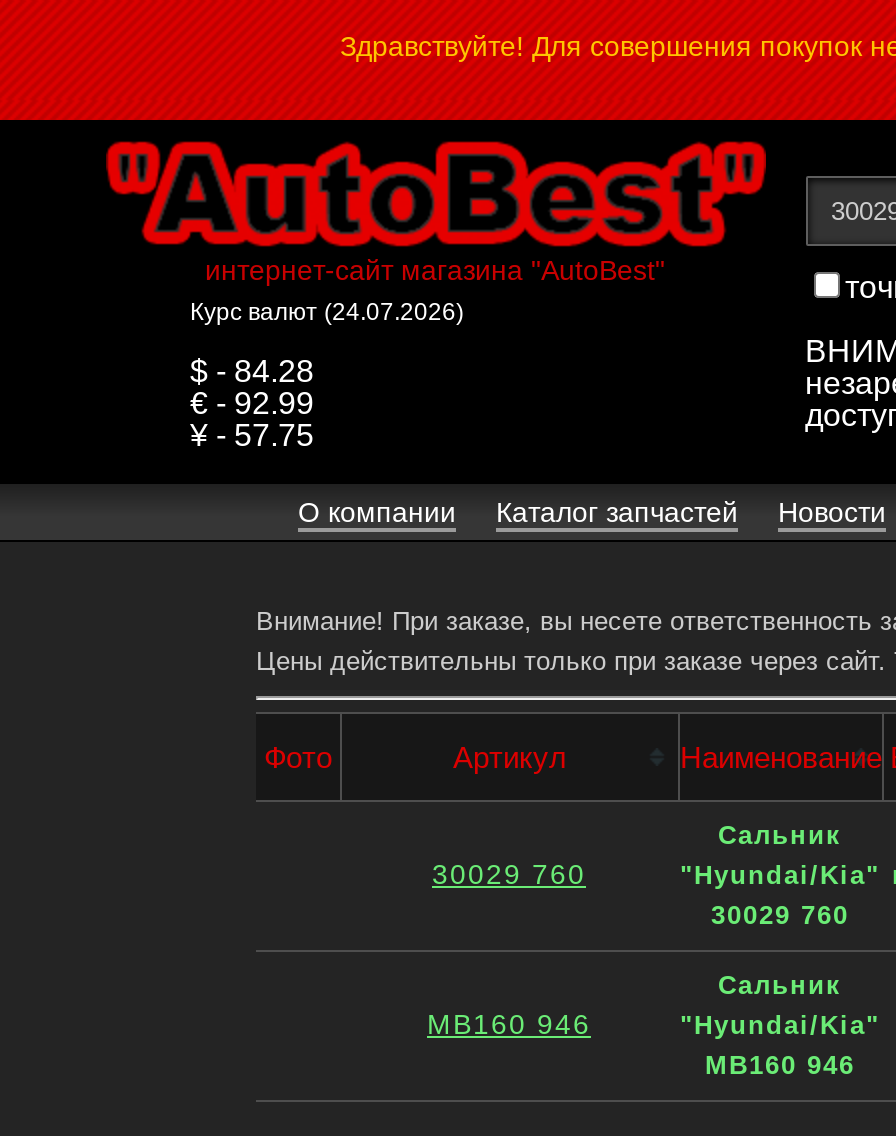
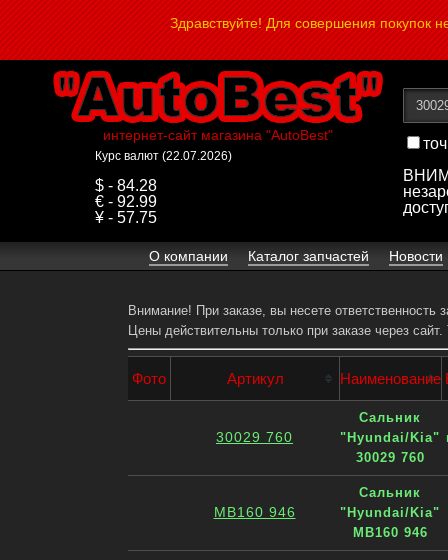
[190,298,464,326] Курс валют (24.07.2026) -> [95,149,232,163] Курс валют (22.07.2026)

